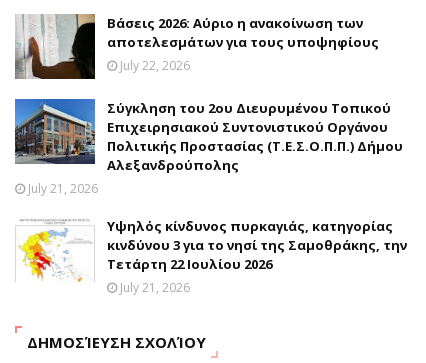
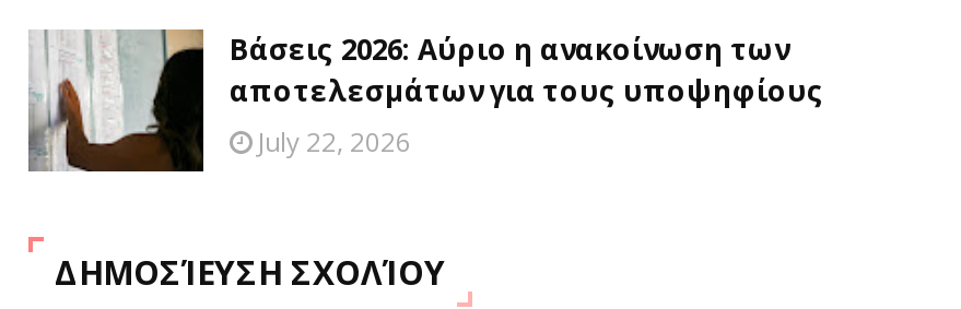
[14,98,407,296] [image] | Σύγκληση του 2ου Διευρυμένου Τοπικού | Επιχειρησιακού Συντονιστικού Οργάνου | Πολιτικής Προστασίας (Τ.Ε.Σ.Ο.Π.Π.) Δήμου | Αλεξανδρούπολης | July 21, 2026 | Yψηλός κίνδυνος πυρκαγιάς, κατηγορίας | κινδύνου 3 για το νησί της Σαμοθράκης, την | Τετάρτη 22 Ιουλίου 2026 | July 21, 2026 -> none
[18,219,91,283] [image] -> none

